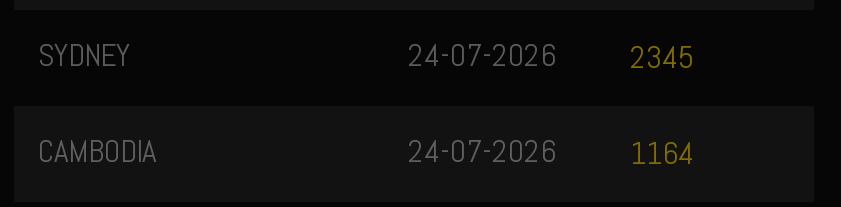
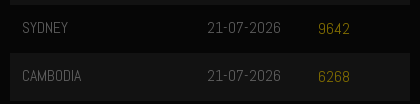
[408,36,556,76] 24-07-2026 -> [207,18,281,38] 21-07-2026
[630,37,694,77] 2345 -> [318,19,350,39] 9642
[408,132,556,172] 24-07-2026 -> [207,66,281,86] 21-07-2026
[630,133,694,173] 1164 -> [318,67,350,87] 6268

